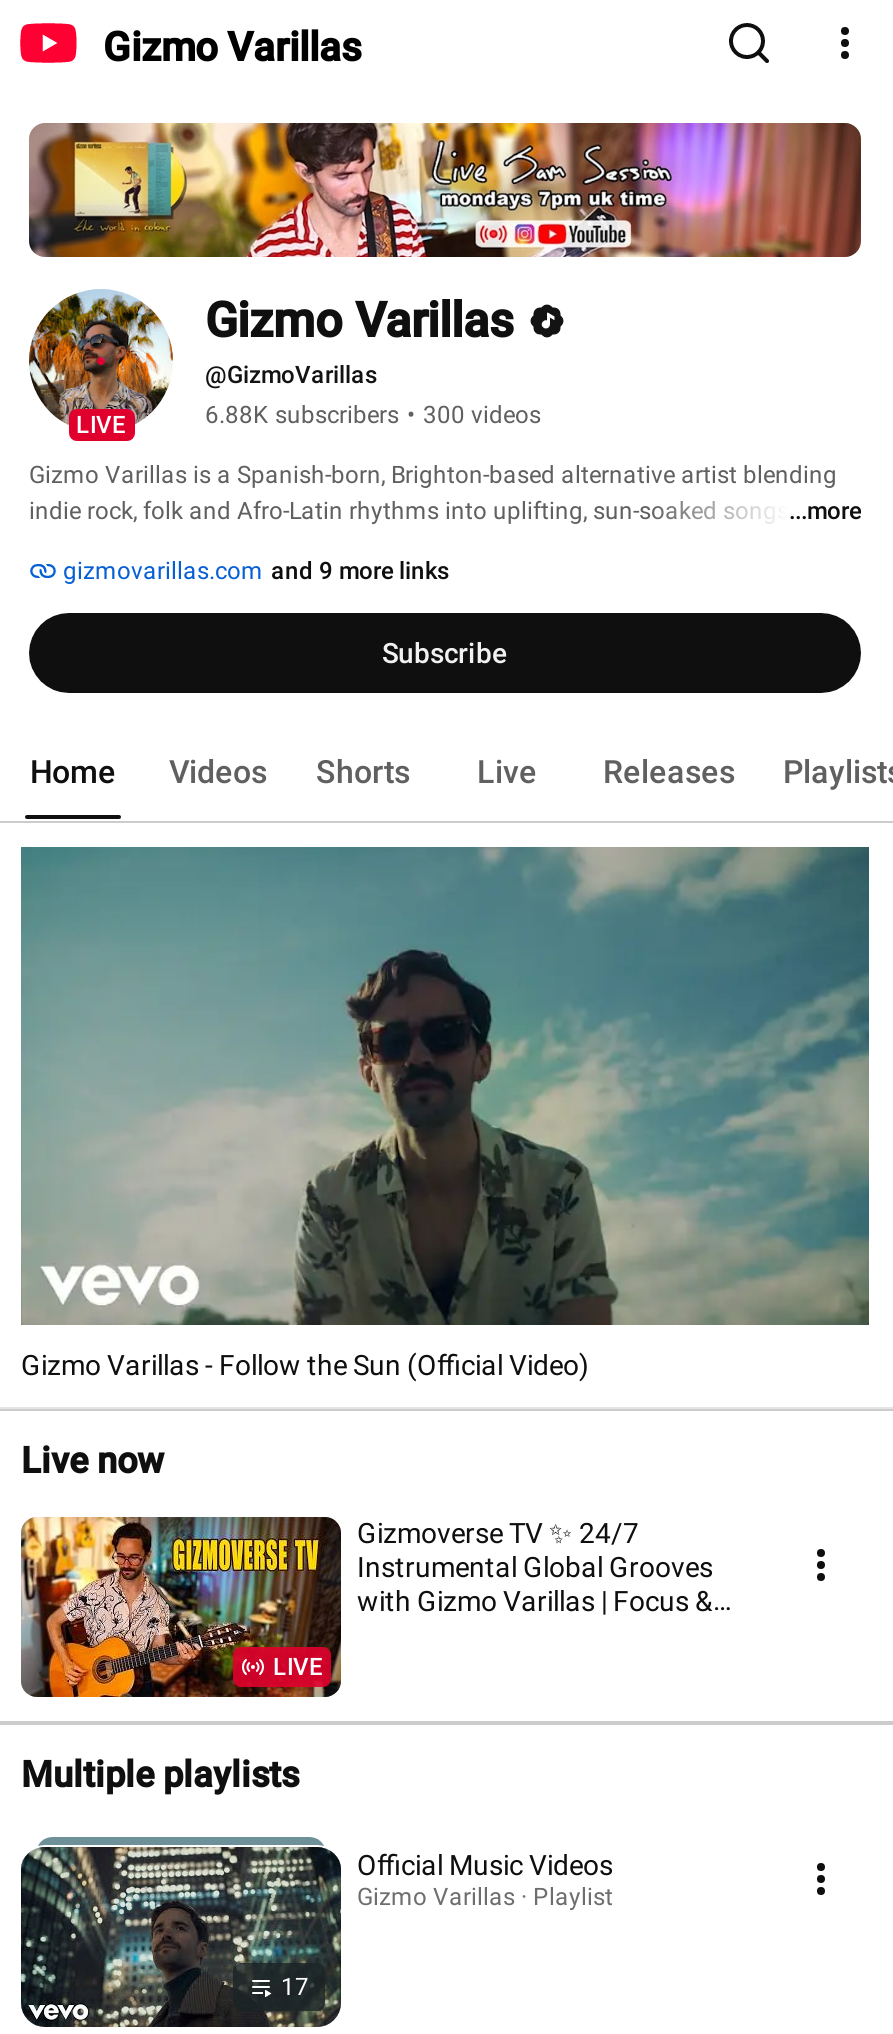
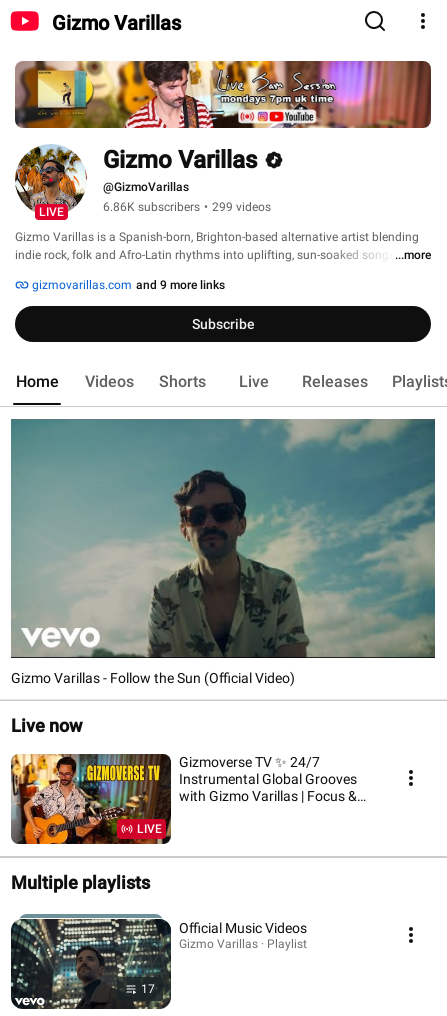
[205,401,541,429] 6.88K subscribers • 300 videos -> [103,200,271,214] 6.86K subscribers • 299 videos

